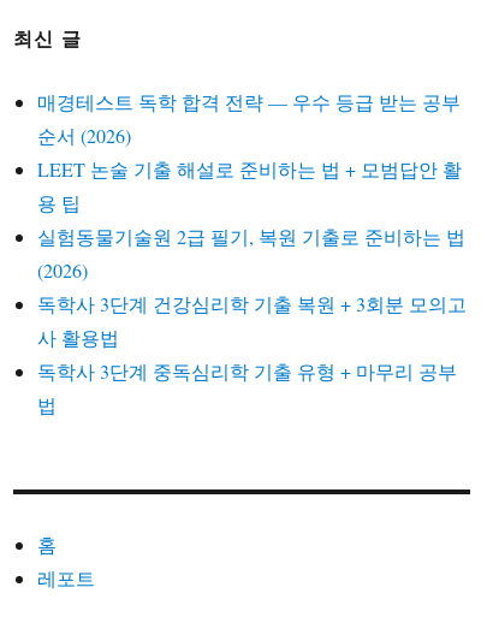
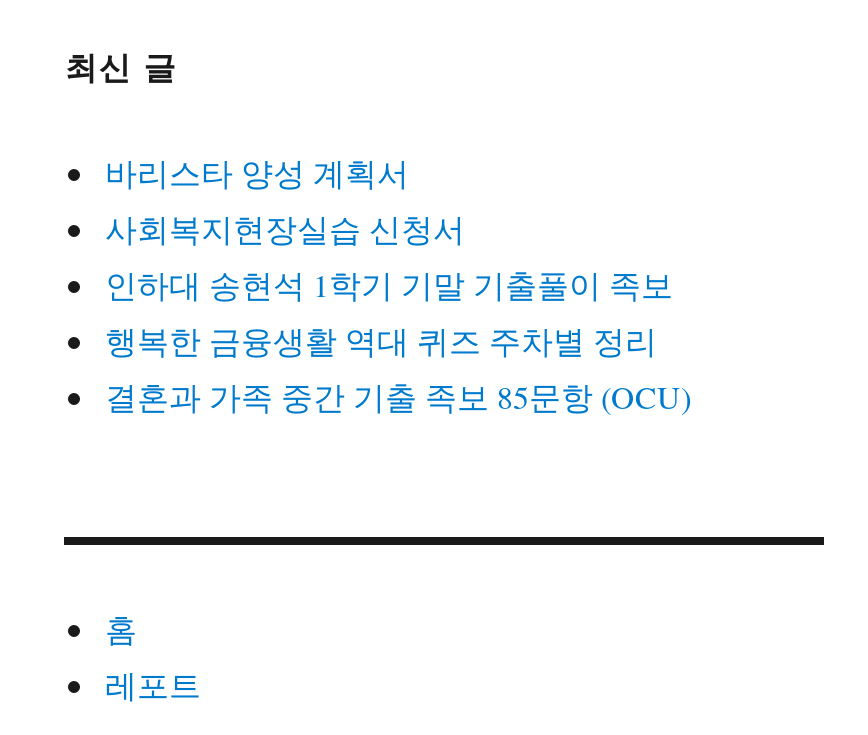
[38,89,467,417] 매경테스트 독학 합격 전략 — 우수 등급 받는 공부 | 순서 (2026) | LEET 논술 기출 해설로 준비하는 법 + 모범답안 활 | 용 팁 | 실험동물기술원 2급 필기, 복원 기출로 준비하는 법 | (2026) | 독학사 3단계 건강심리학 기출 복원 + 3회분 모의고 | 사 활용법 | 독학사 3단계 중독심리학 기출 유형 + 마무리 공부 | 법 -> [105,151,691,417] 바리스타 양성 계획서 | 사회복지현장실습 신청서 | 인하대 송현석 1학기 기말 기출풀이 족보 | 행복한 금융생활 역대 퀴즈 주차별 정리 | 결혼과 가족 중간 기출 족보 85문항 (OCU)

